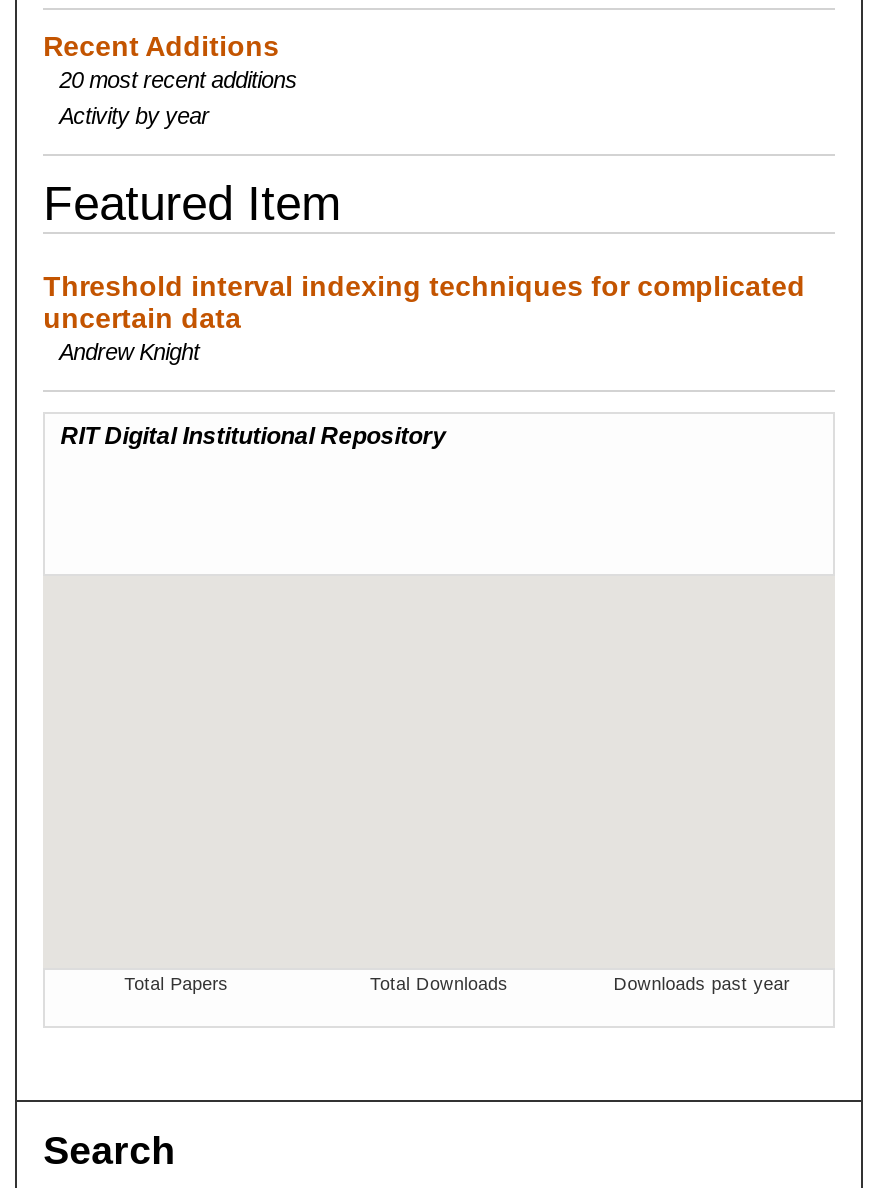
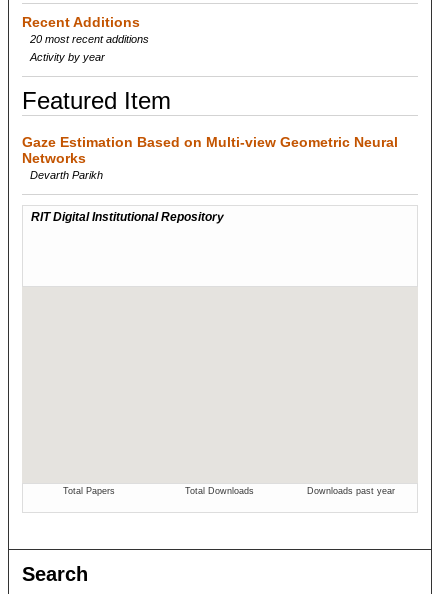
[43,270,805,364] Threshold interval indexing techniques for complicated | uncertain data | Andrew Knight -> [22,134,398,181] Gaze Estimation Based on Multi-view Geometric Neural | Networks | Devarth Parikh

